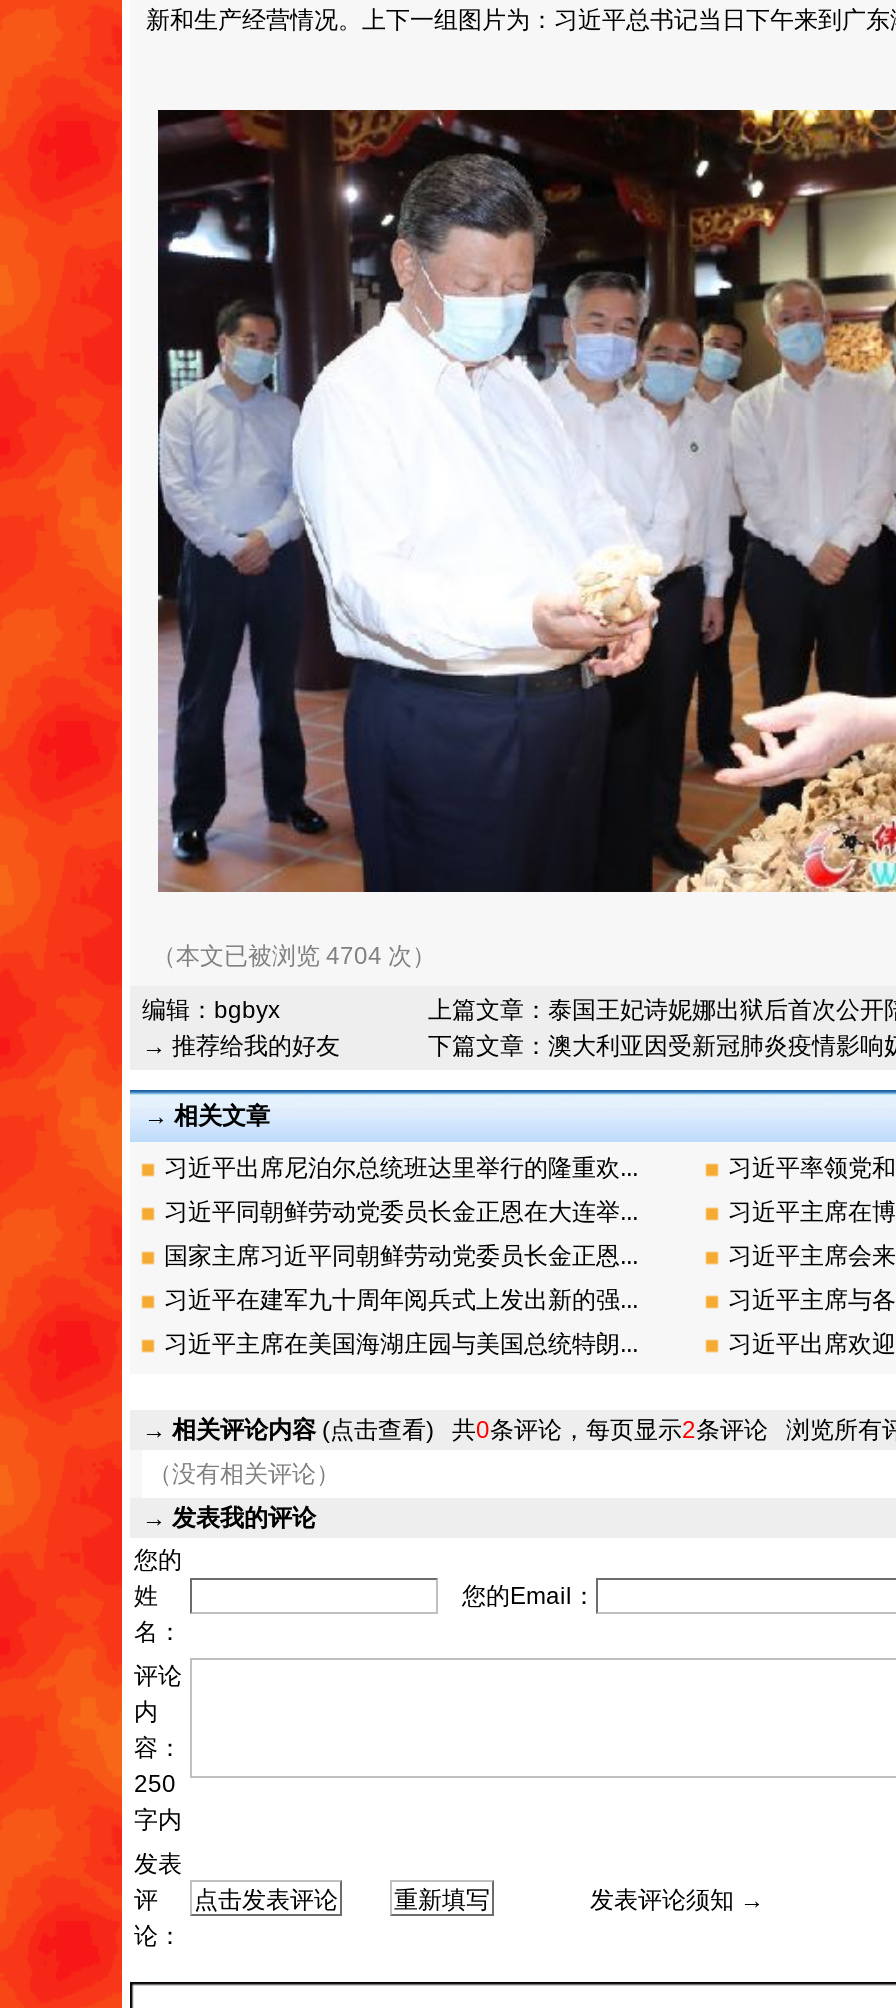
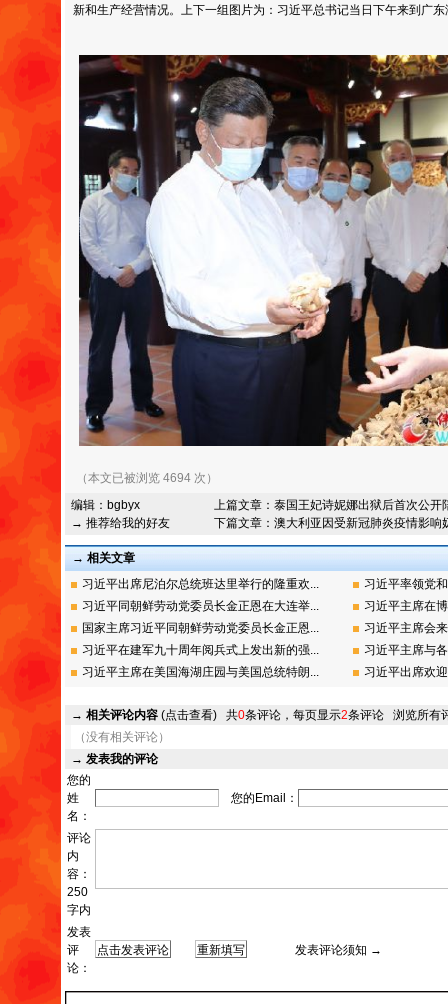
[152,942,436,970] （本文已被浏览 4704 次） -> [76,471,218,485] （本文已被浏览 4694 次）

